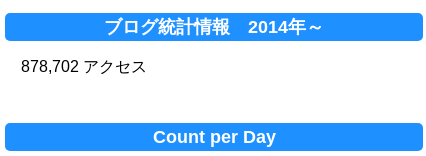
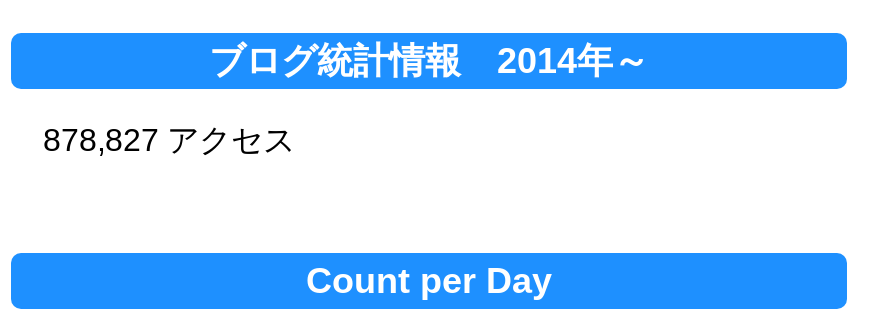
[21,58,147,75] 878,702 アクセス -> [43,122,295,156] 878,827 アクセス

